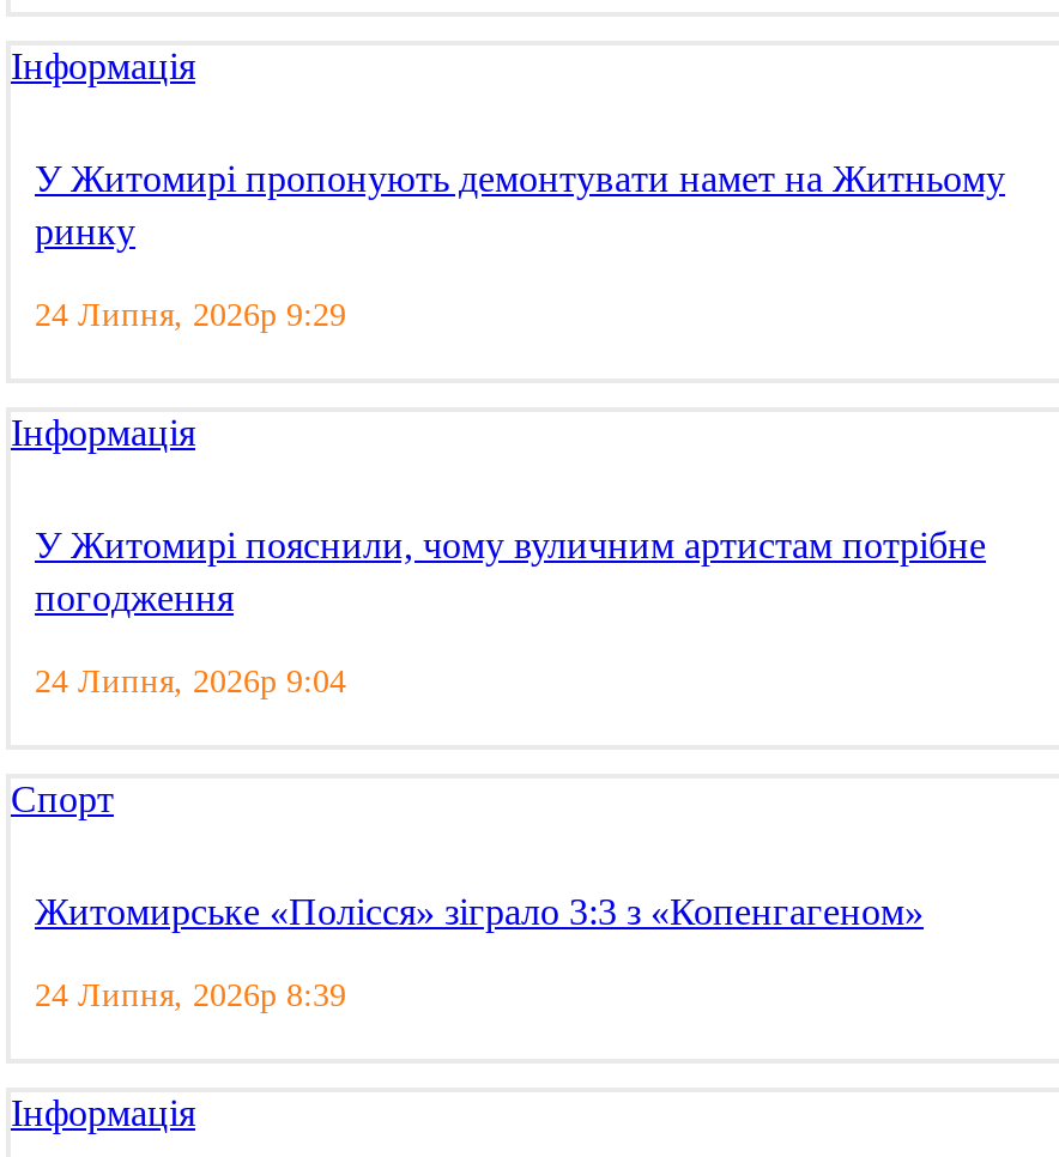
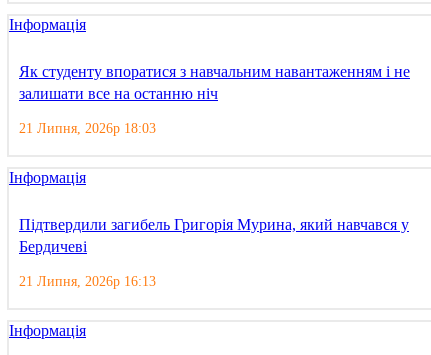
[35,157,1005,251] У Житомирі пропонують демонтувати намет на Житньому | ринку -> [19,63,410,102] Як студенту впоратися з навчальним навантаженням і не | залишати все на останню ніч
[35,296,346,332] 24 Липня, 2026р 9:29 -> [19,121,156,136] 21 Липня, 2026р 18:03
[11,524,986,1013] У Житомирі пояснили, чому вуличним артистам потрібне | погодження | 24 Липня, 2026р 9:04 | Спорт | Житомирське «Полісся» зіграло 3:3 з «Копенгагеном» | 24 Липня, 2026р 8:39 -> [19,216,409,289] Підтвердили загибель Григорія Мурина, який навчався у | Бердичеві | 21 Липня, 2026р 16:13

